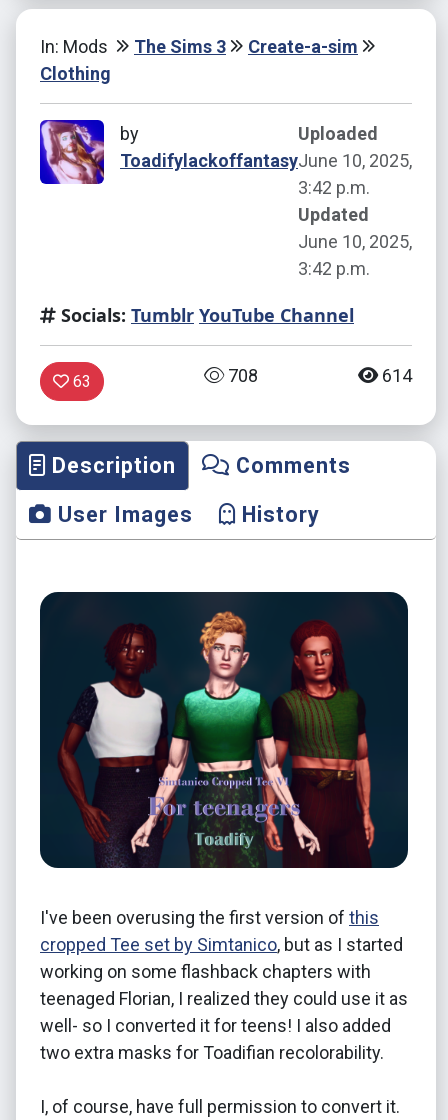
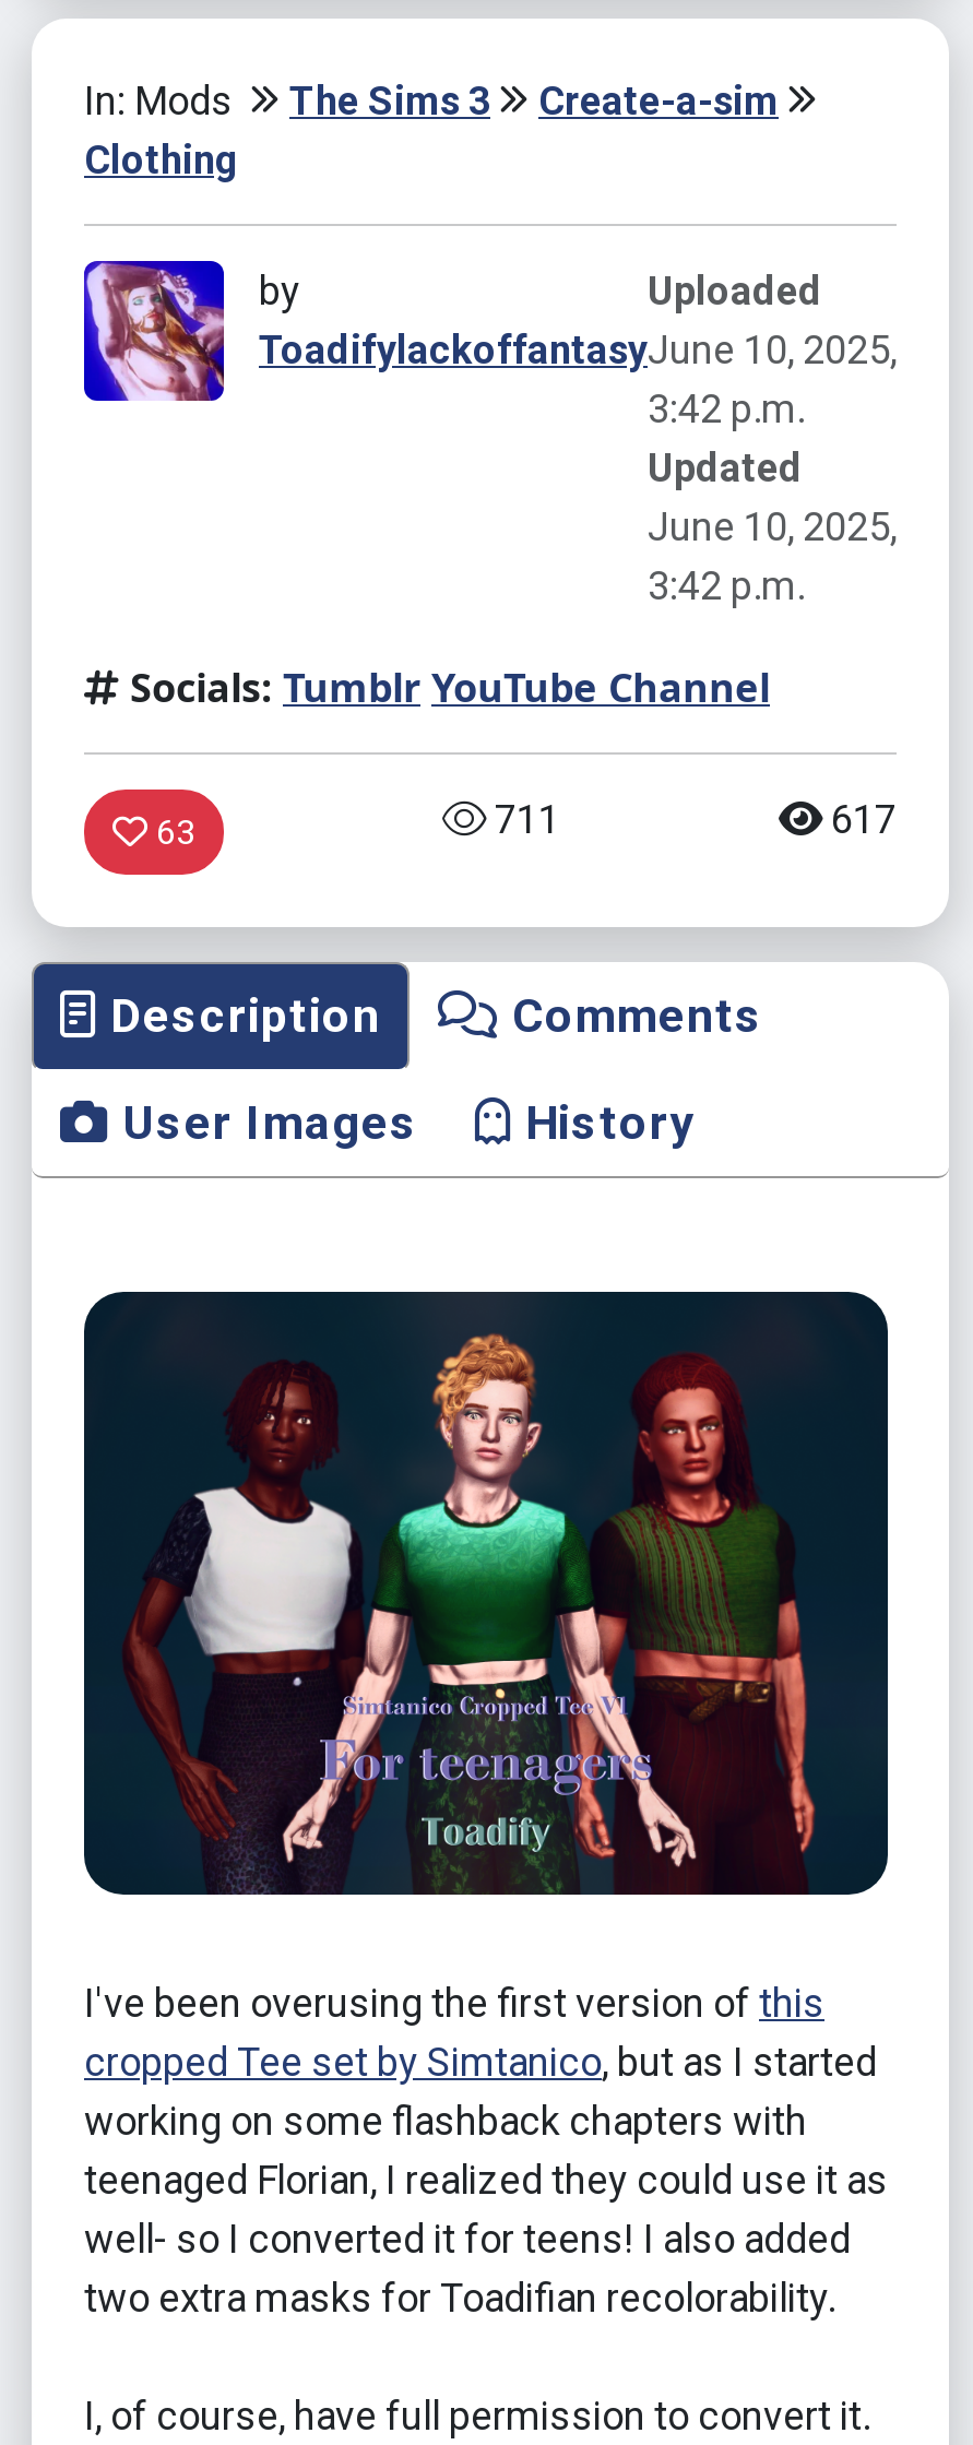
[224,365,258,386] 708 -> [486,796,560,842] 711
[378,365,412,386] 614 -> [822,796,897,842] 617

